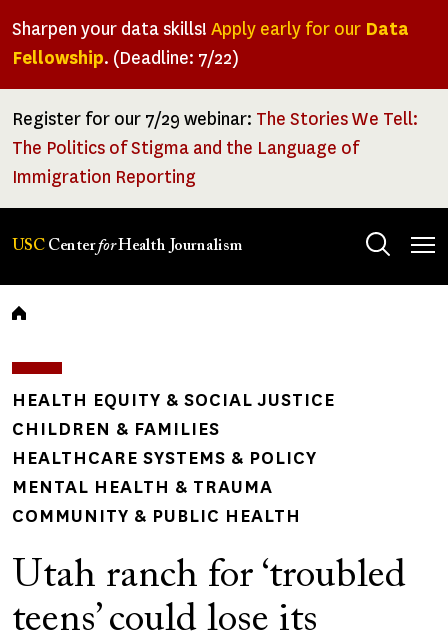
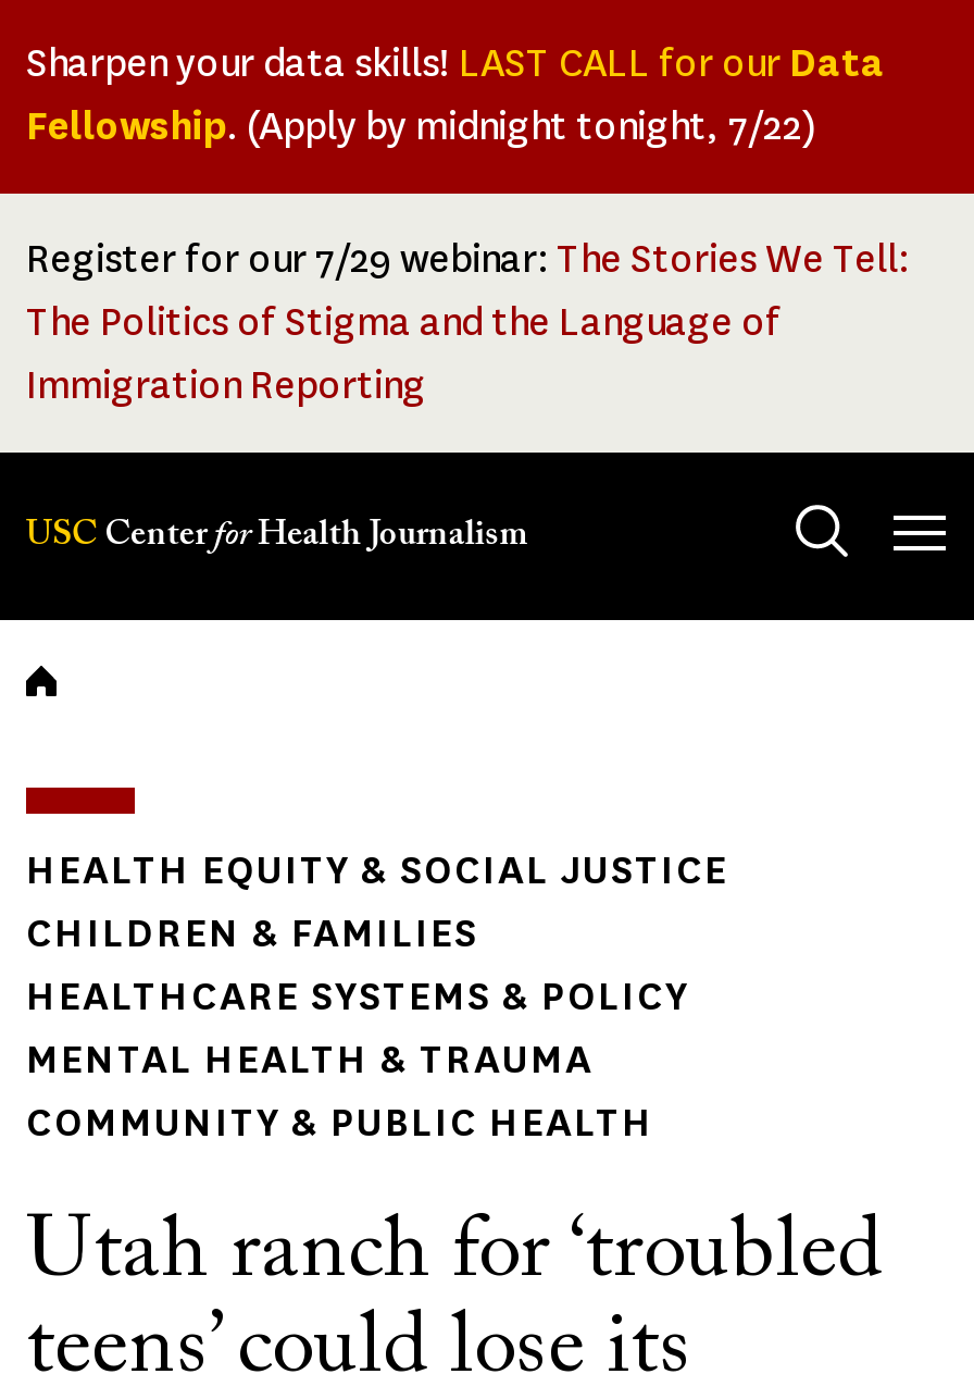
[12,17,409,70] Sharpen your data skills! Apply early for our Data | Fellowship. (Deadline: 7/22) -> [26,37,885,152] Sharpen your data skills! LAST CALL for our Data | Fellowship. (Apply by midnight tonight, 7/22)

